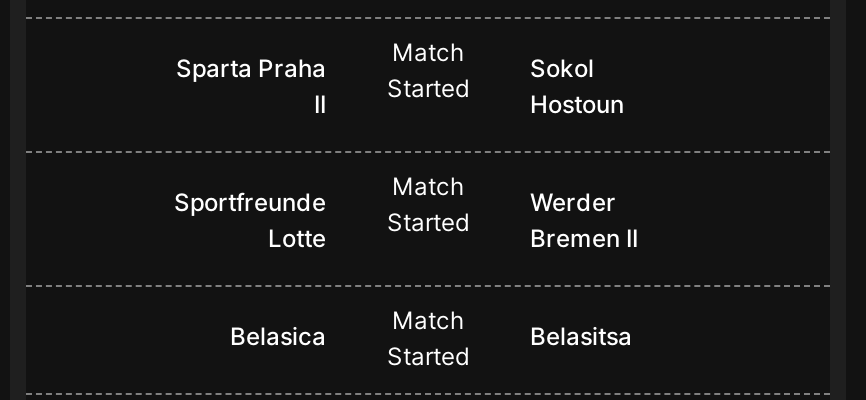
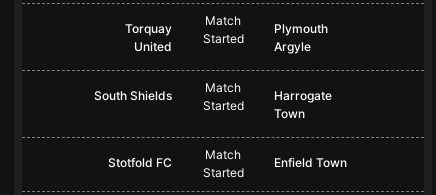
[176,53,326,119] Sparta Praha | II -> [125,21,172,54] Torquay | United
[530,53,624,119] Sokol | Hostoun -> [274,21,328,54] Plymouth | Argyle
[174,187,326,253] Sportfreunde | Lotte -> [94,88,172,103] South Shields
[530,187,638,253] Werder | Bremen II -> [274,88,332,121] Harrogate | Town
[230,321,326,351] Belasica -> [108,155,172,170] Stotfold FC
[530,321,632,351] Belasitsa -> [274,155,347,170] Enfield Town

